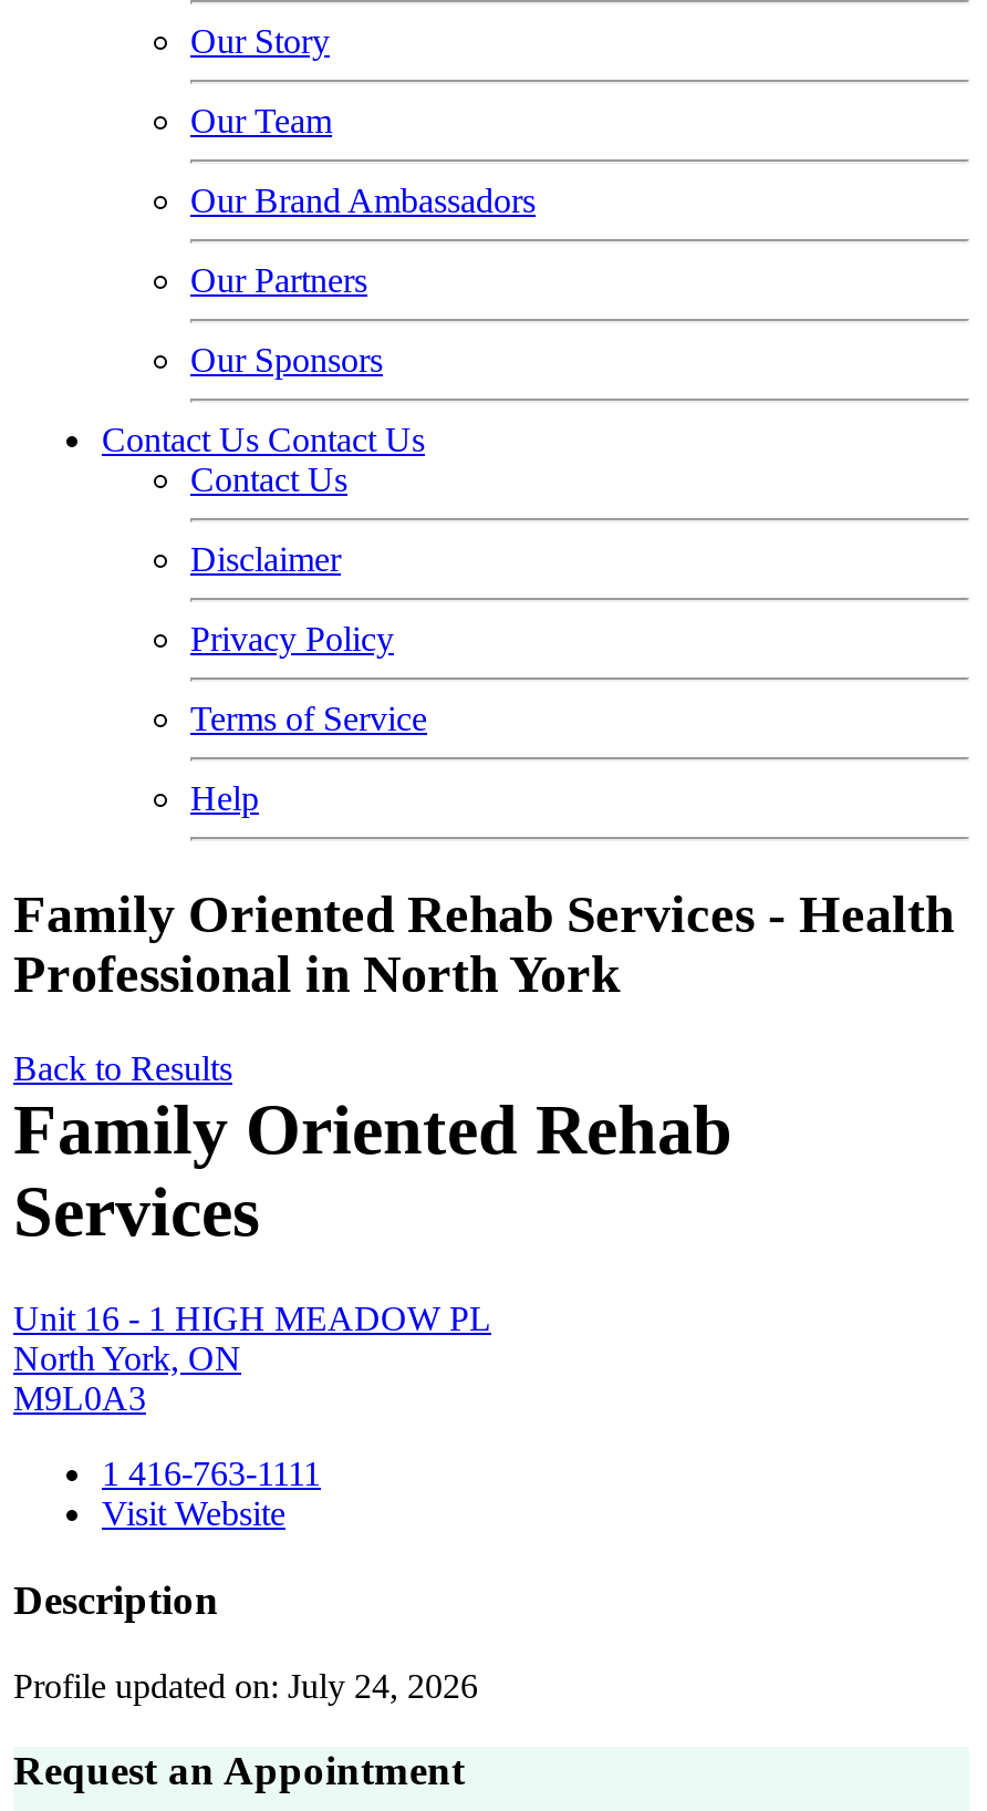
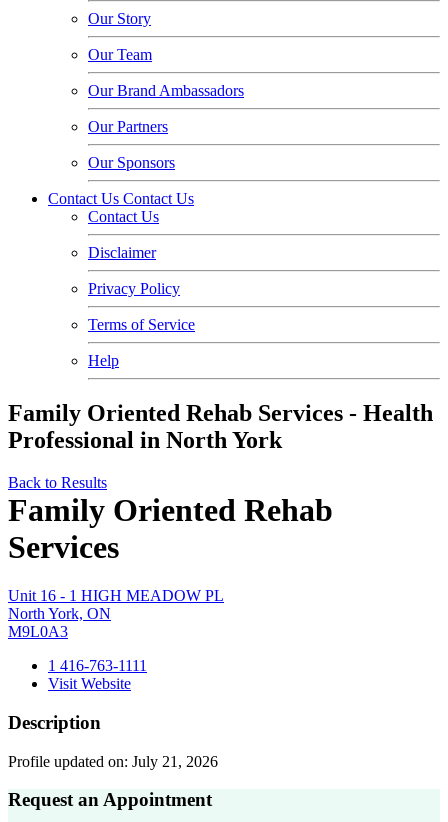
[13,1666,478,1704] Profile updated on: July 24, 2026 -> [8,753,218,770] Profile updated on: July 21, 2026

